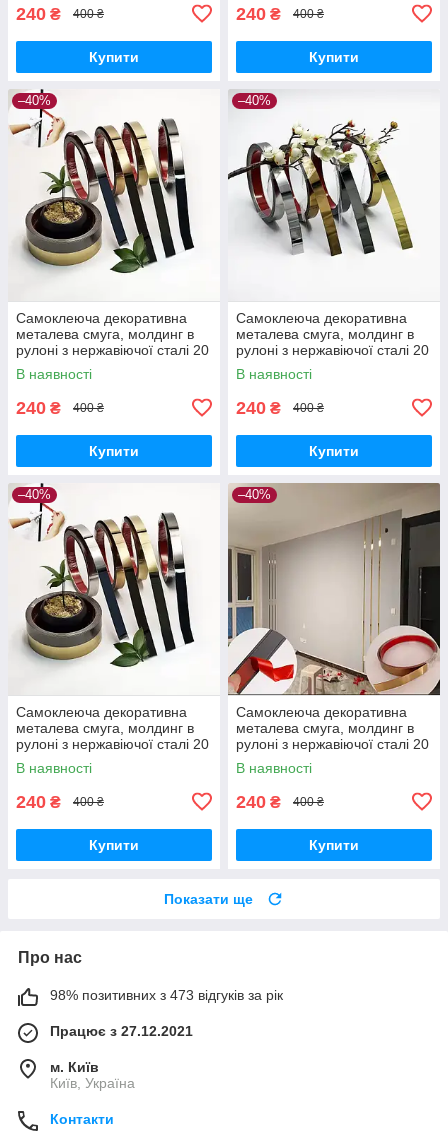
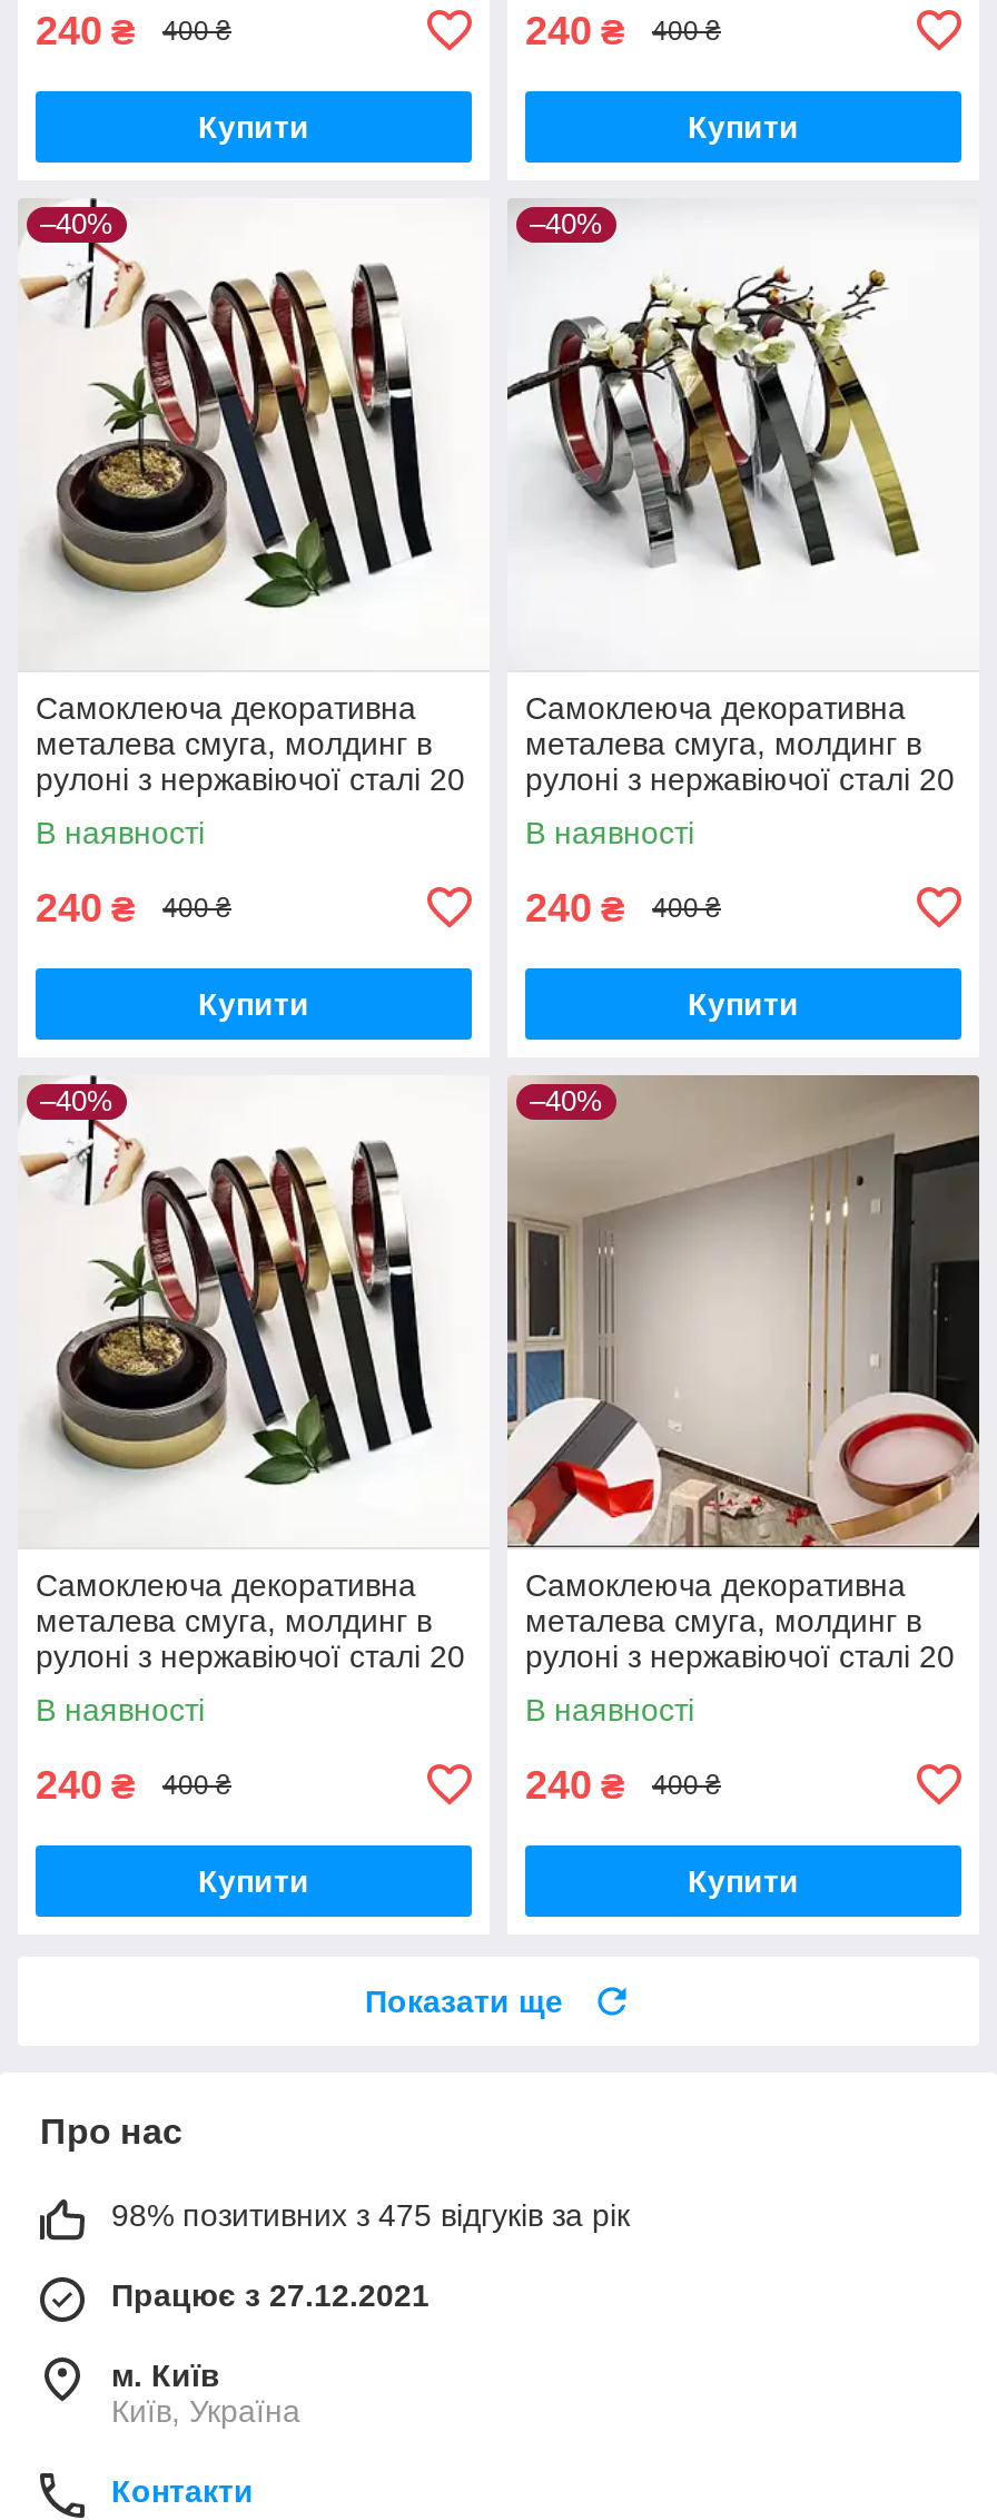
[50,987,283,1003] 98% позитивних з 473 відгуків за рік -> [111,2197,630,2232] 98% позитивних з 475 відгуків за рік

